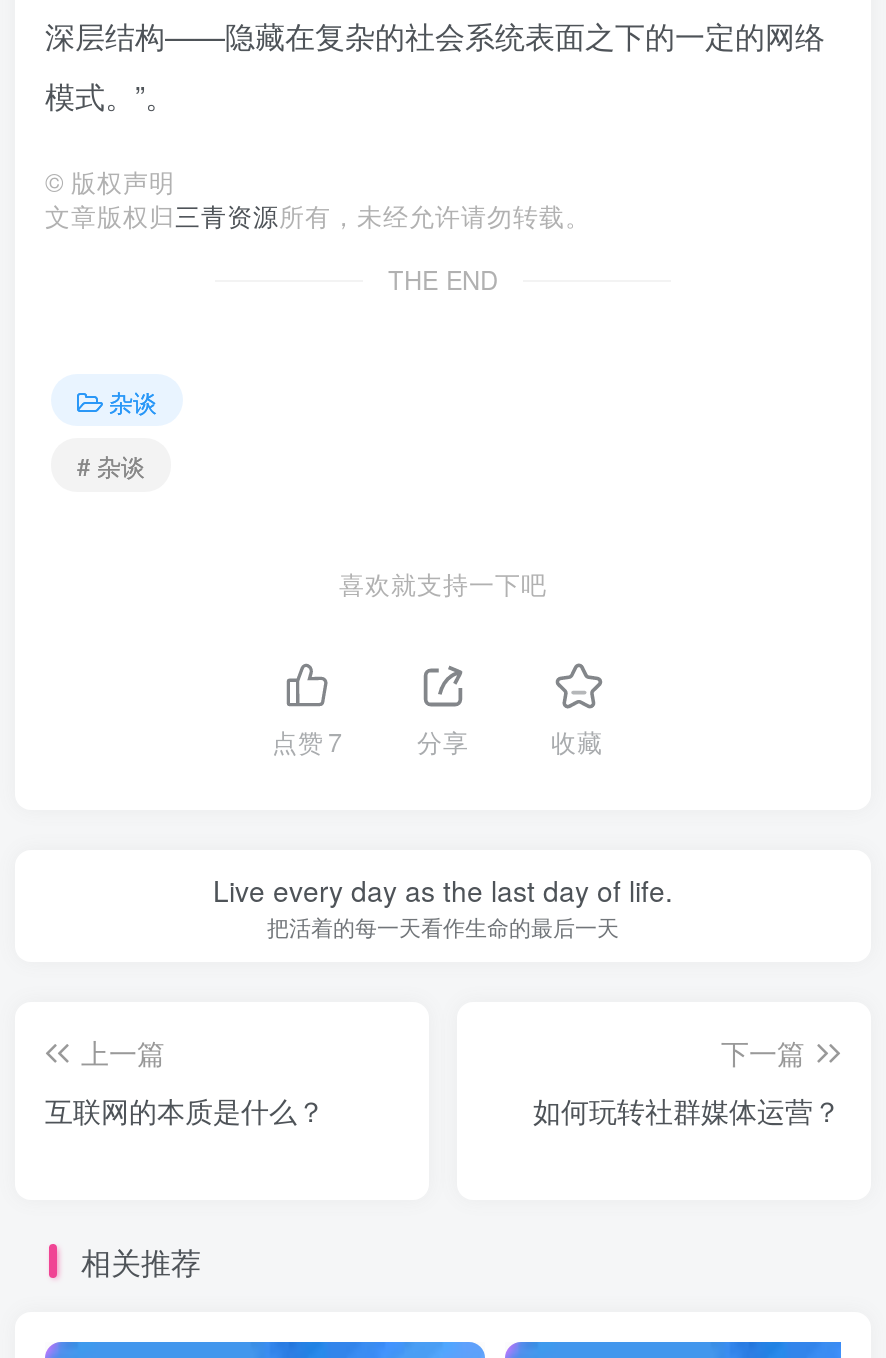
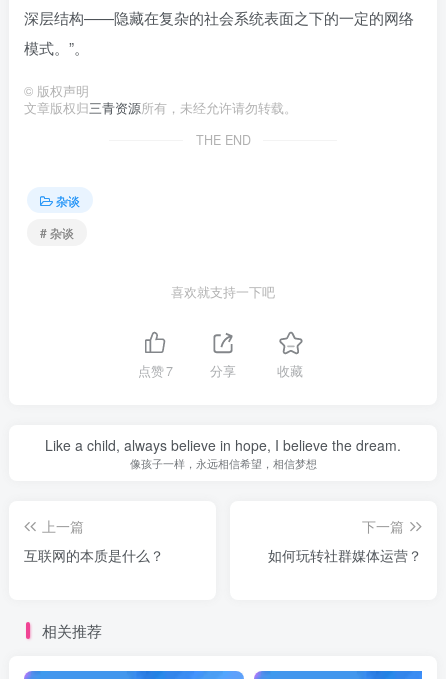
[213,870,673,942] Live every day as the last day of life. | 把活着的每一天看作生命的最后一天 -> [45,435,401,471] Like a child, always believe in hope, I believe the dream. | 像孩子一样，永远相信希望，相信梦想

